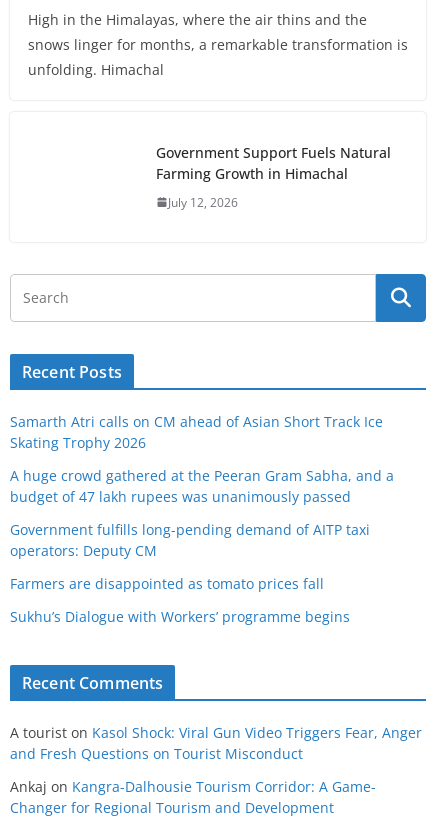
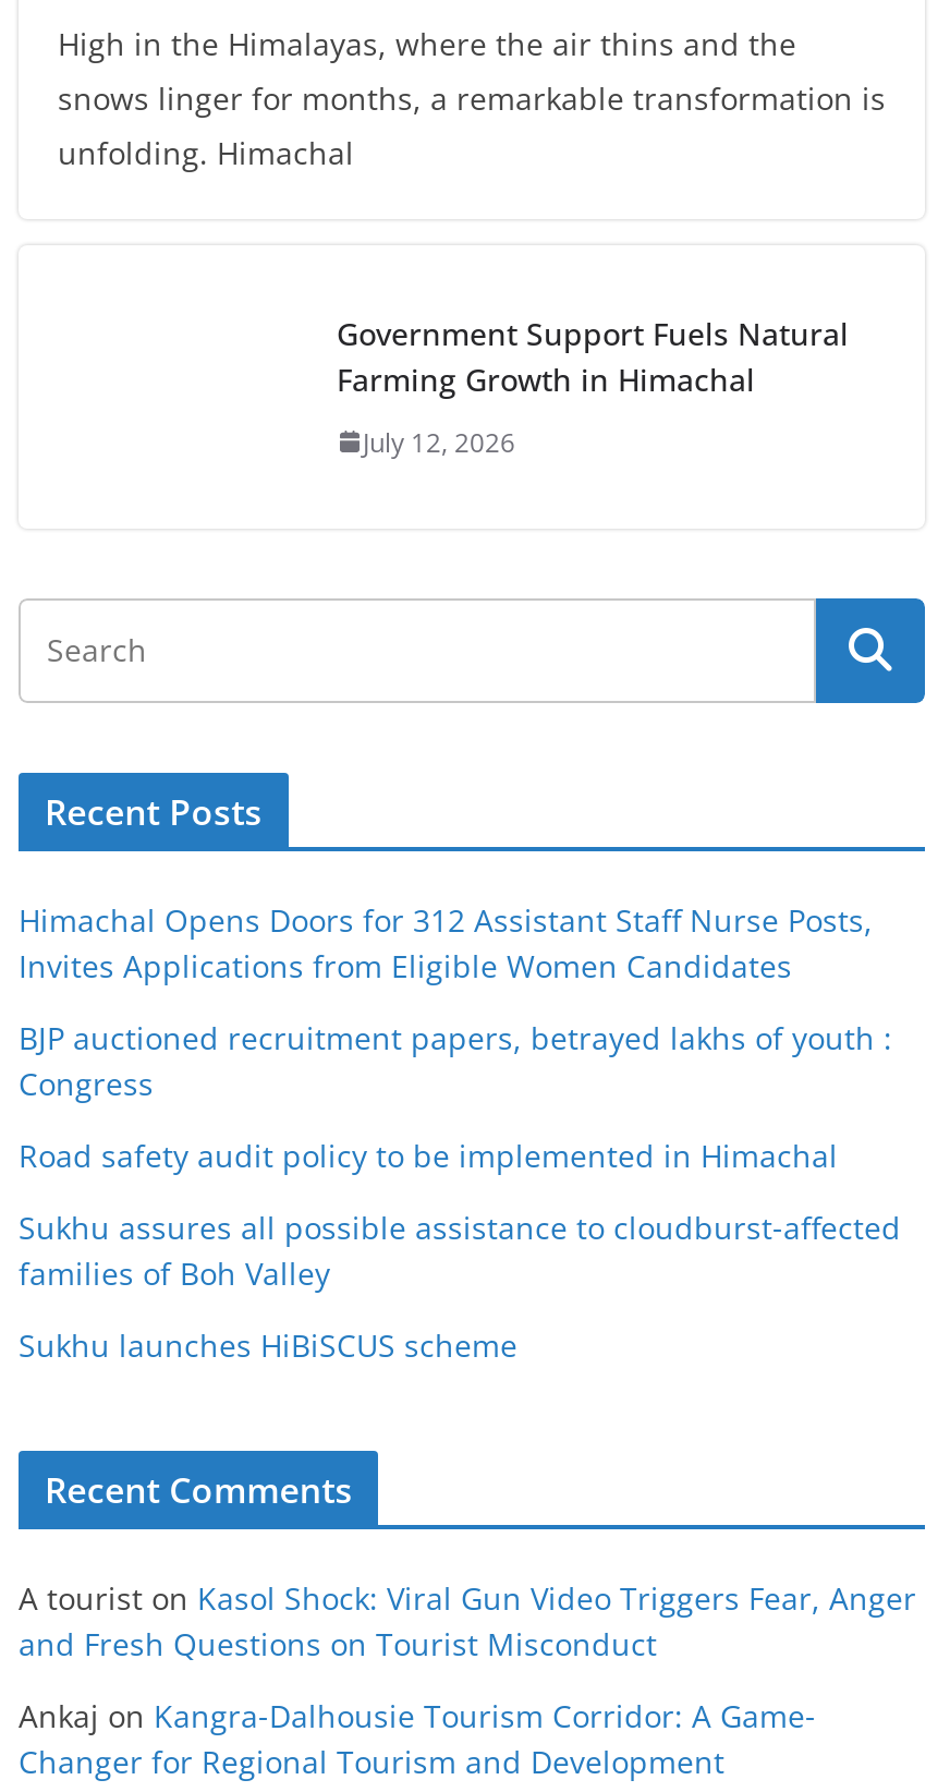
[10,412,383,452] Samarth Atri calls on CM ahead of Asian Short Track Ice | Skating Trophy 2026 -> [19,899,873,987] Himachal Opens Doors for 312 Assistant Staff Nurse Posts, | Invites Applications from Eligible Women Candidates
[10,466,394,506] A huge crowd gathered at the Peeran Gram Sabha, and a | budget of 47 lakh rupees was unanimously passed -> [19,1017,892,1104] BJP auctioned recruitment papers, betrayed lakhs of youth : | Congress
[10,520,370,560] Government fulfills long-pending demand of AITP taxi | operators: Deputy CM -> [19,1135,838,1176] Road safety audit policy to be implemented in Himachal
[10,574,324,593] Farmers are disappointed as tomato prices fall -> [19,1207,901,1294] Sukhu assures all possible assistance to cloudburst-affected | families of Boh Valley
[10,607,350,626] Sukhu’s Dialogue with Workers’ programme begins -> [19,1325,517,1366] Sukhu launches HiBiSCUS scheme

